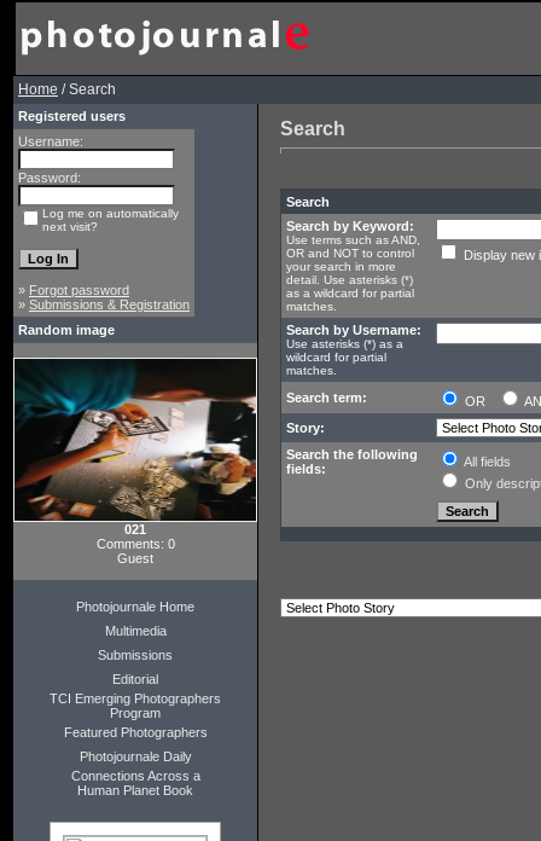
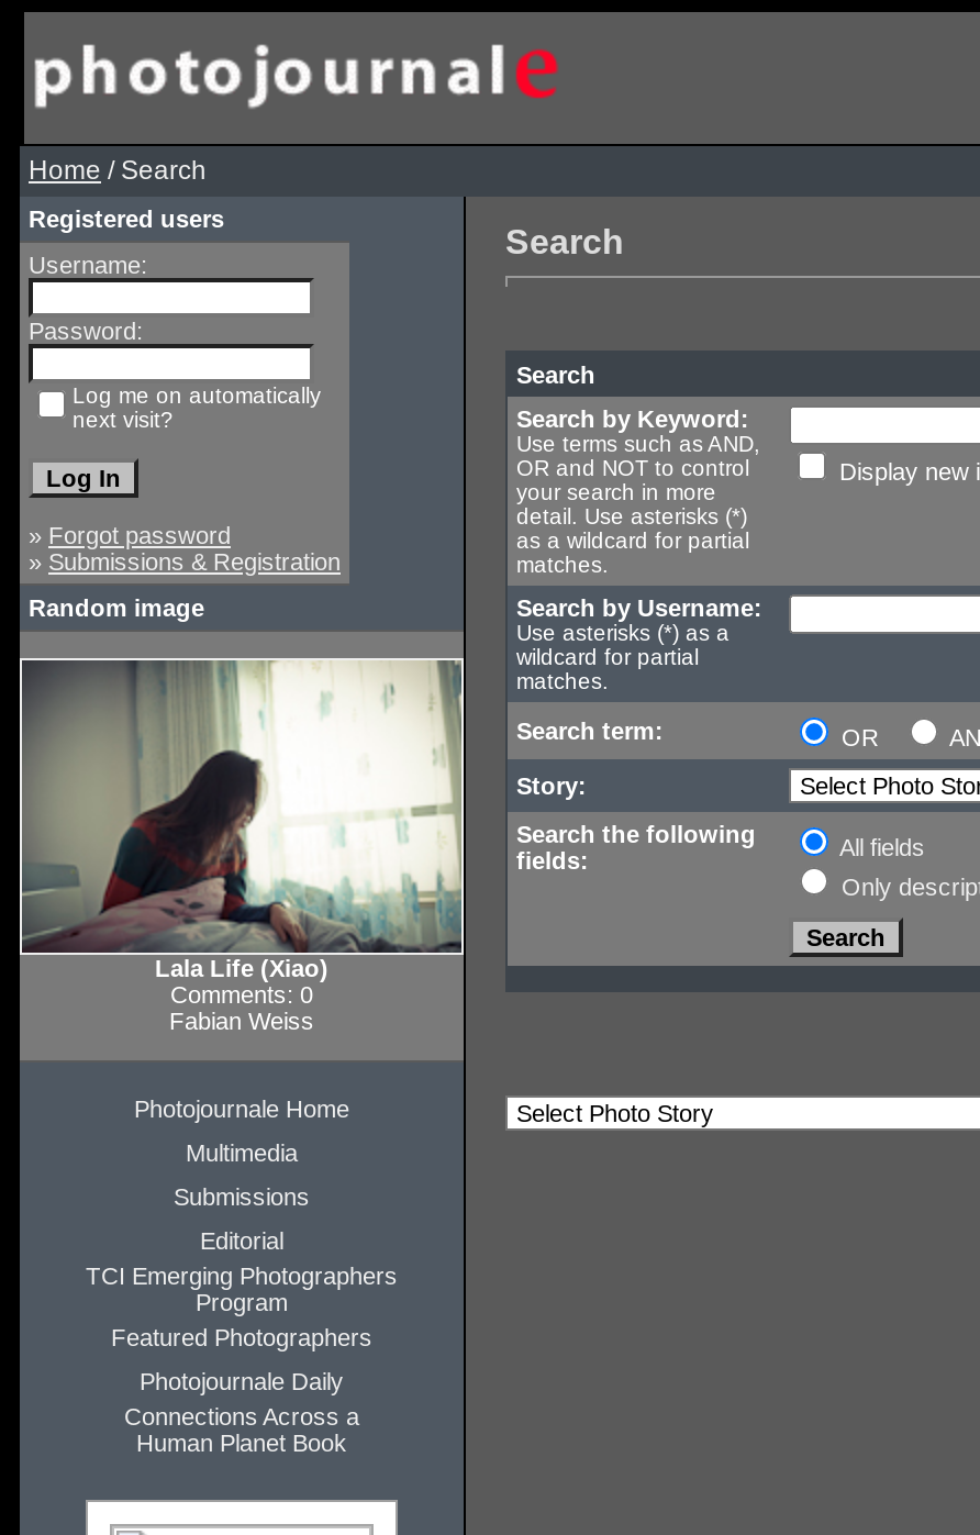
[13,359,257,536] [image] | 021 -> [20,658,464,981] [image] | Lala Life (Xiao)
[117,551,153,565] Guest -> [169,1008,314,1034] Fabian Weiss

